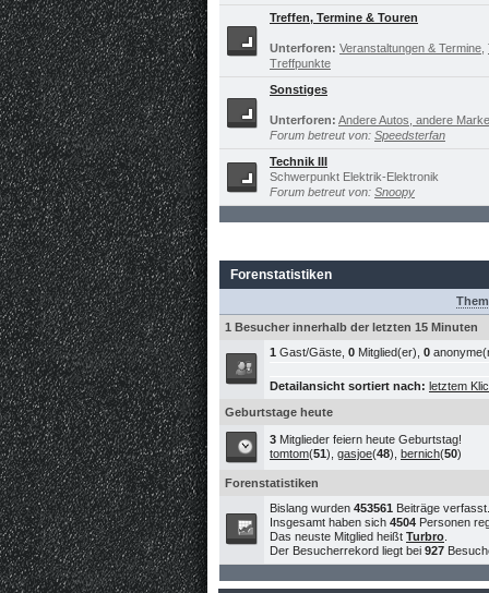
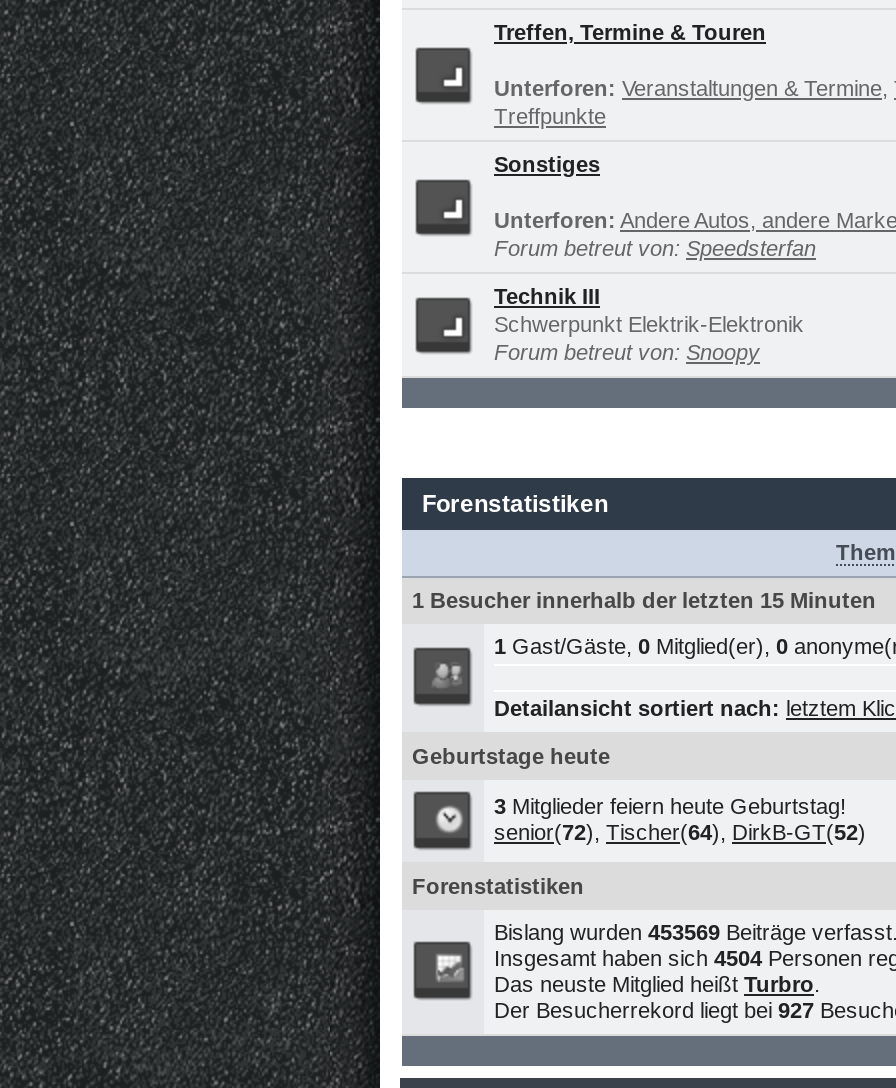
[270,447,462,460] tomtom(51), gasjoe(48), bernich(50) -> [494,820,866,844] senior(72), Tischer(64), DirkB-GT(52)
[270,501,489,515] Bislang wurden 453561 Beiträge verfasst. -> [494,920,896,944] Bislang wurden 453569 Beiträge verfasst.

